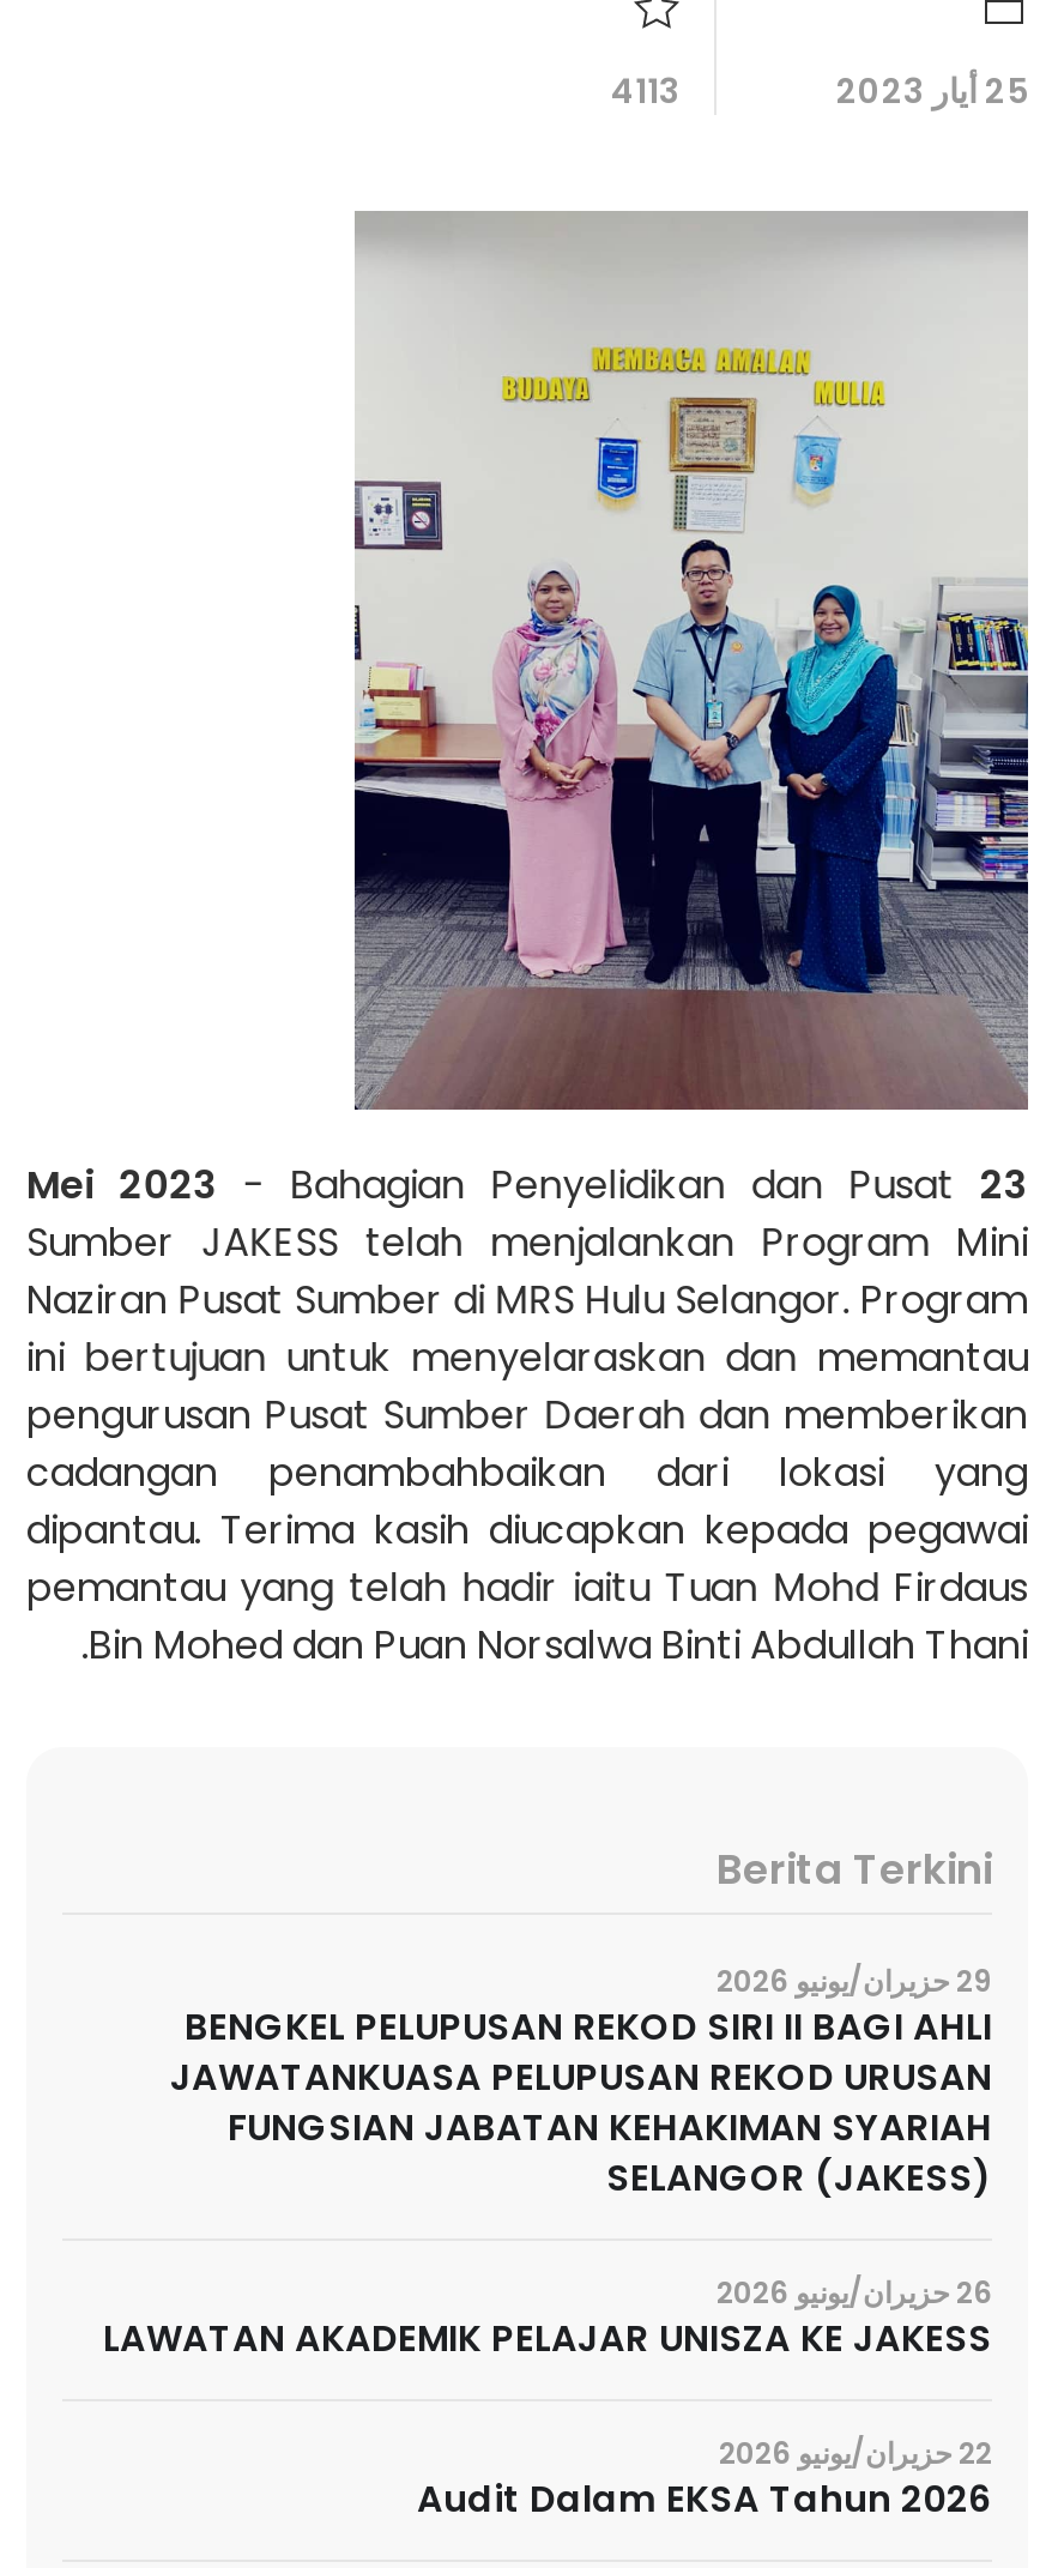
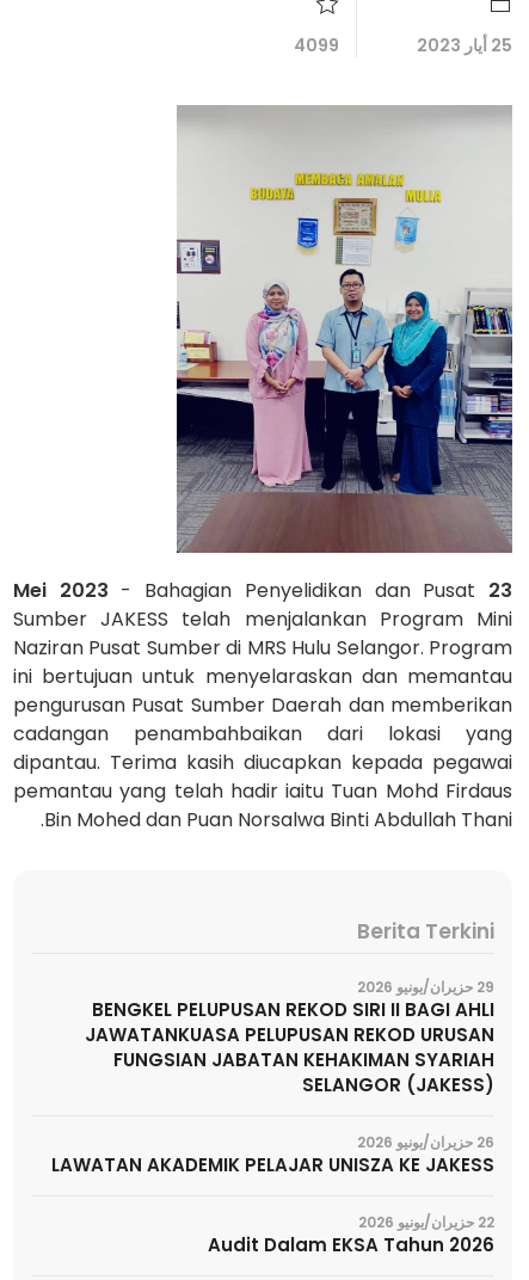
[611,67,681,115] 4113 -> [294,33,339,57] 4099

